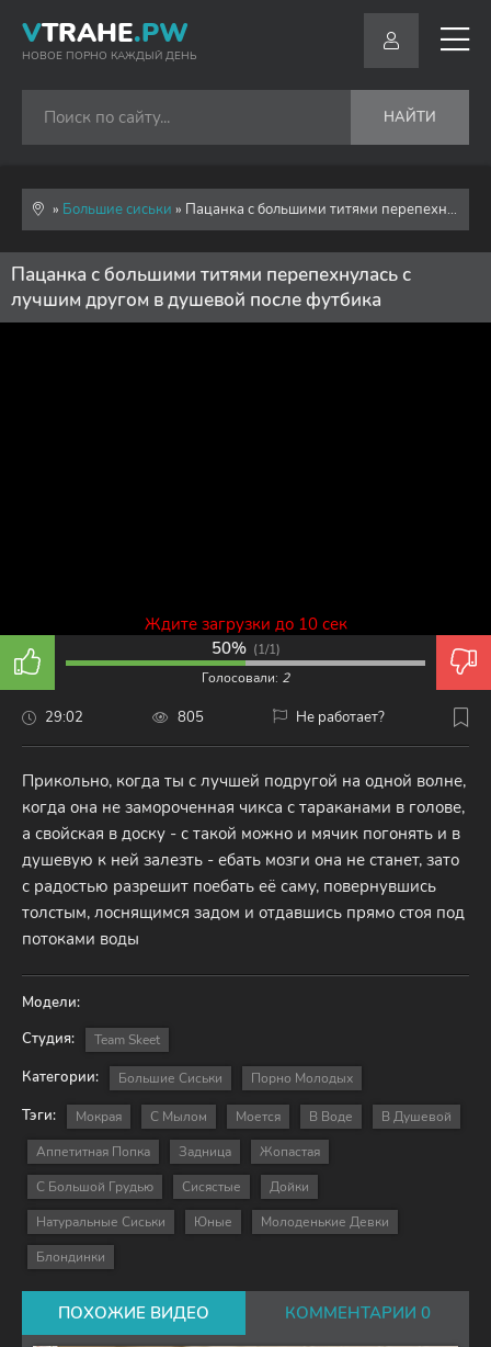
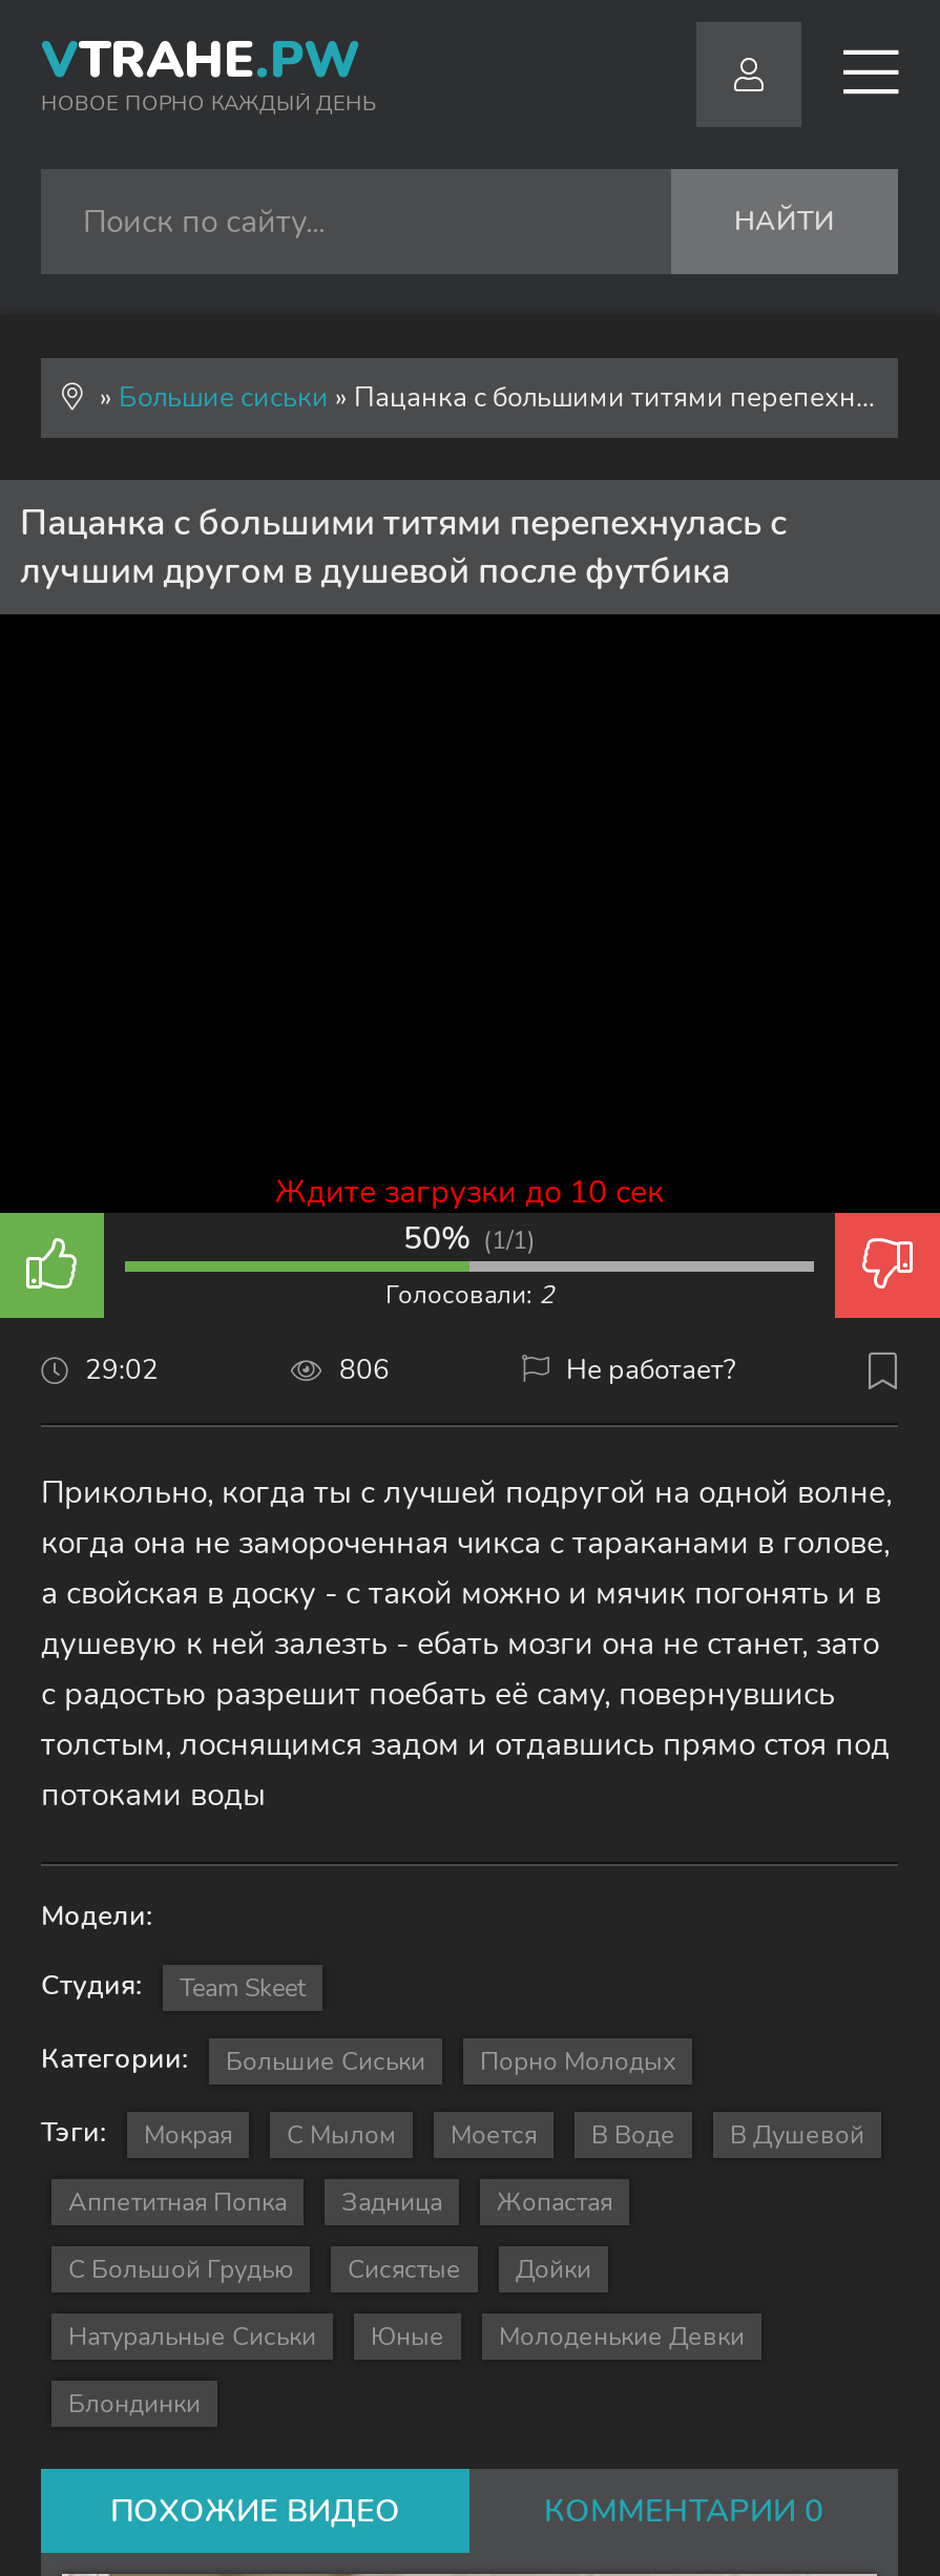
[178,708,204,727] 805 -> [339,1352,390,1389] 806

